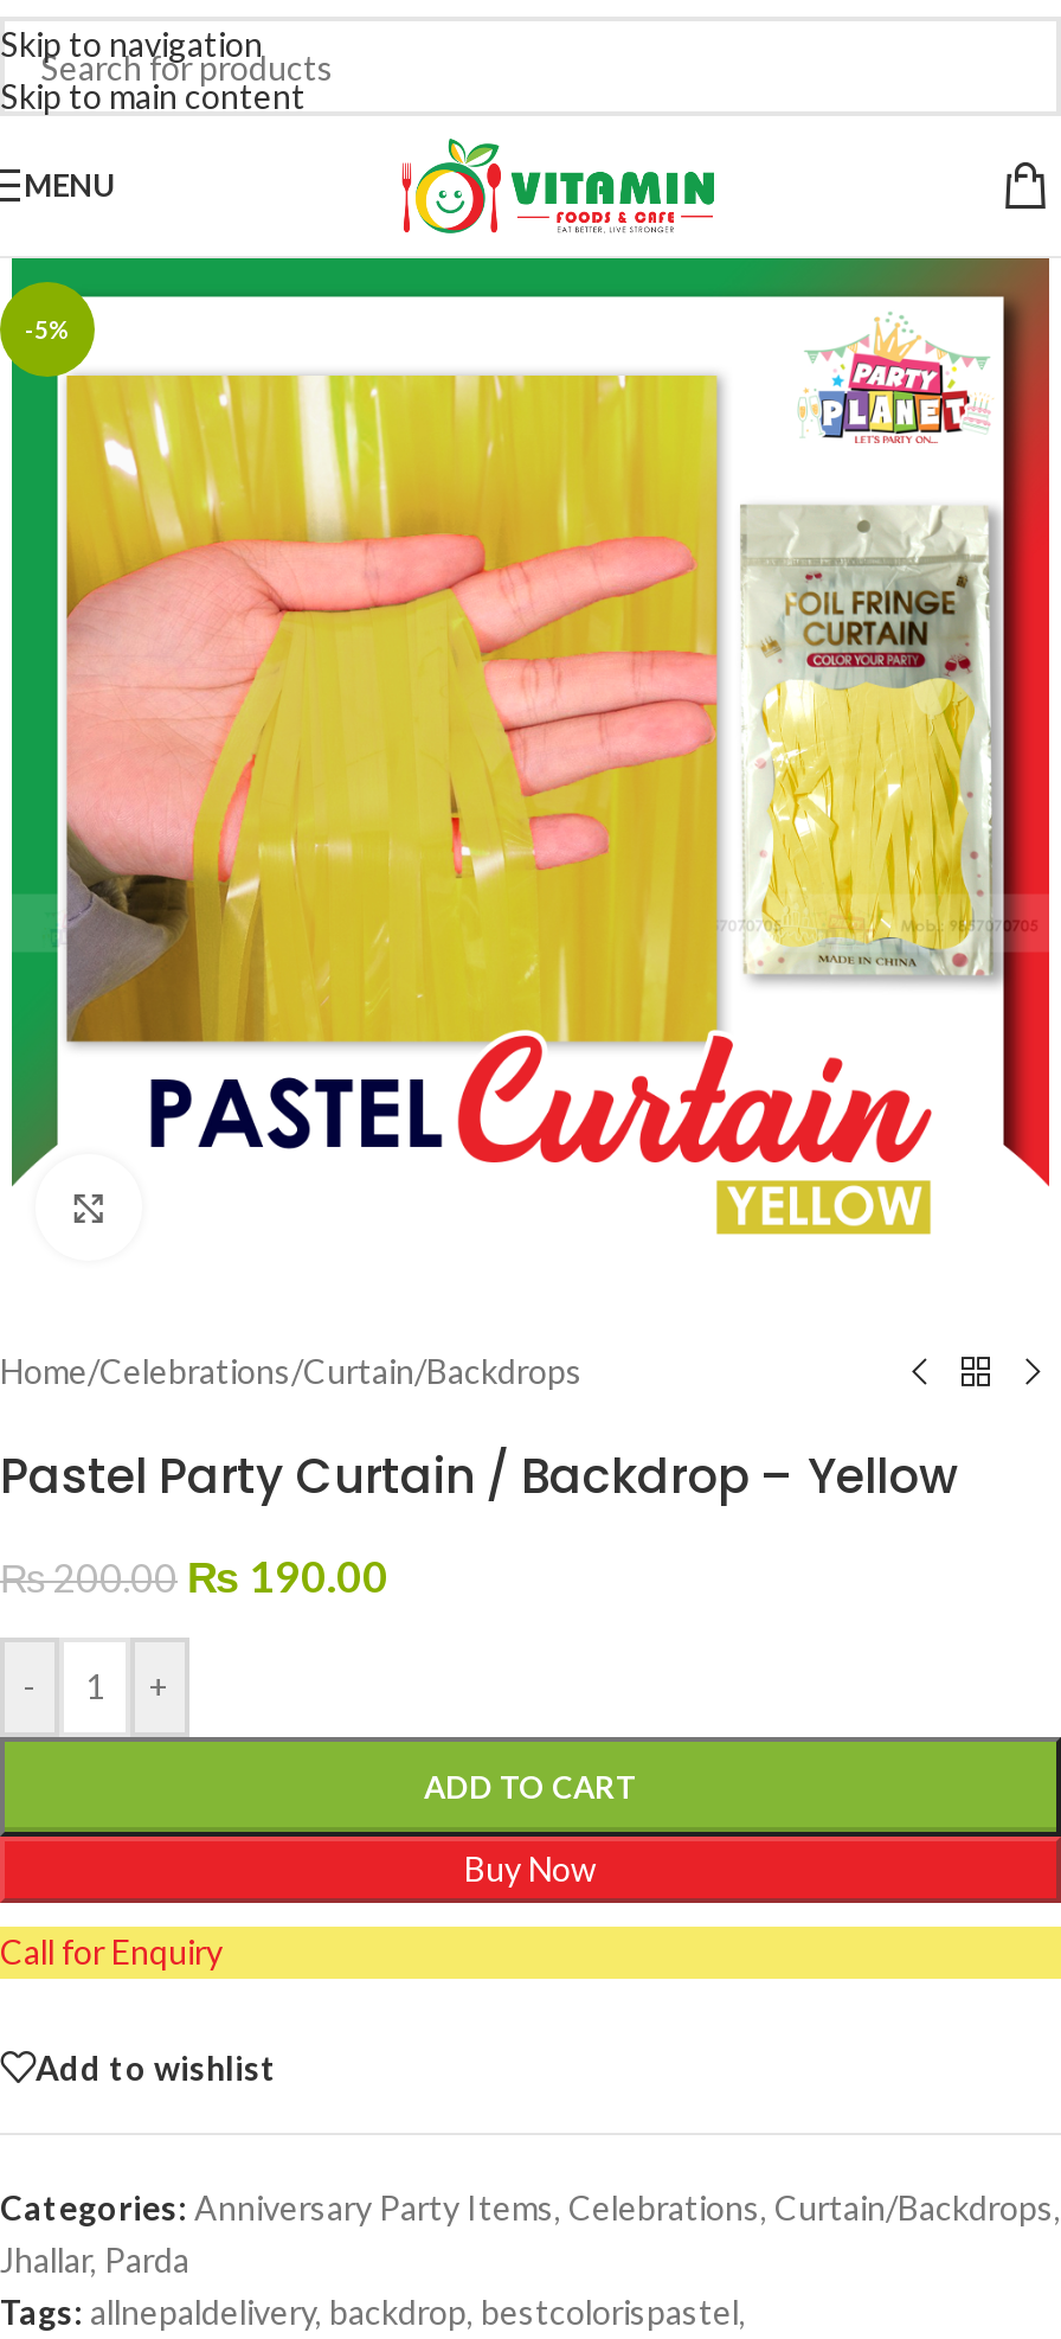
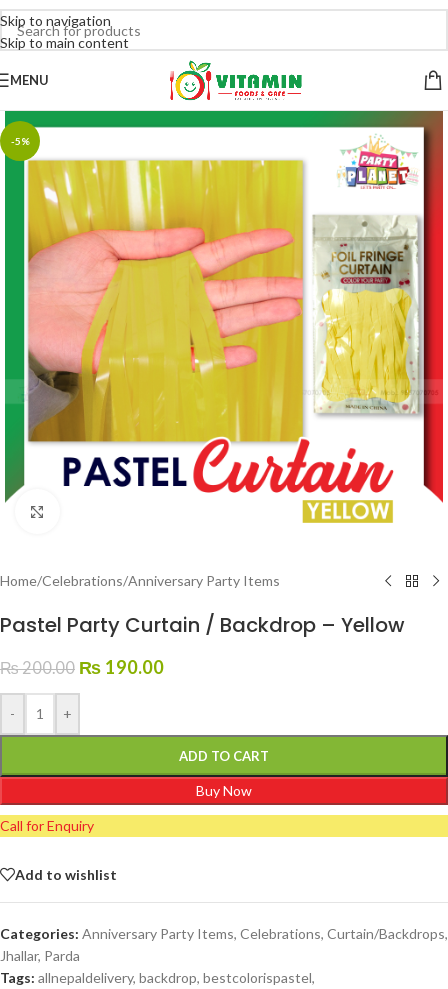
[0,1351,583,1391] Home/Celebrations/Curtain/Backdrops -> [0,572,280,589] Home/Celebrations/Anniversary Party Items

